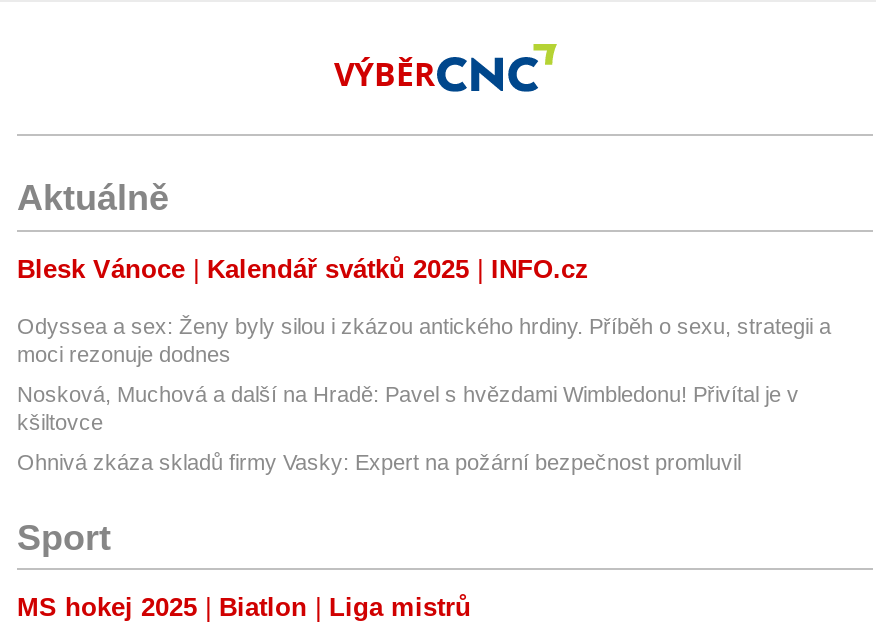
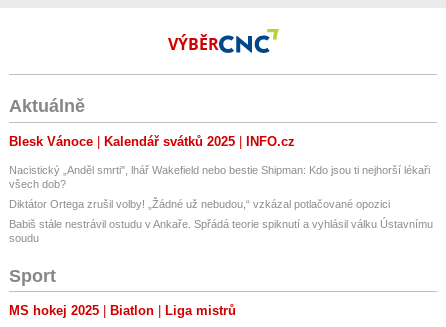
[17,313,831,365] Odyssea a sex: Ženy byly silou i zkázou antického hrdiny. Příběh o sexu, strategii a | moci rezonuje dodnes -> [9,163,430,189] Nacistický „Anděl smrti", lhář Wakefield nebo bestie Shipman: Kdo jsou ti nejhorší lékaři | všech dob?
[17,381,799,433] Nosková, Muchová a další na Hradě: Pavel s hvězdami Wimbledonu! Přivítal je v | kšiltovce -> [9,197,390,209] Diktátor Ortega zrušil volby! „Žádné už nebudou,“ vzkázal potlačované opozici
[17,449,741,473] Ohnivá zkáza skladů firmy Vasky: Expert na požární bezpečnost promluvil -> [9,217,433,243] Babiš stále nestrávil ostudu v Ankaře. Spřádá teorie spiknutí a vyhlásil válku Ústavnímu | soudu

